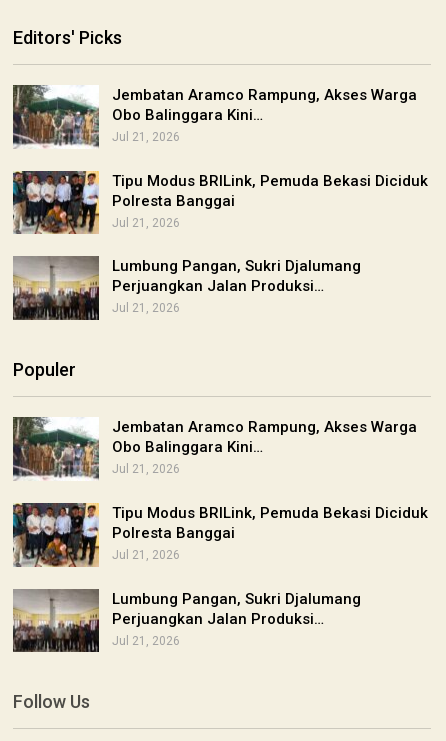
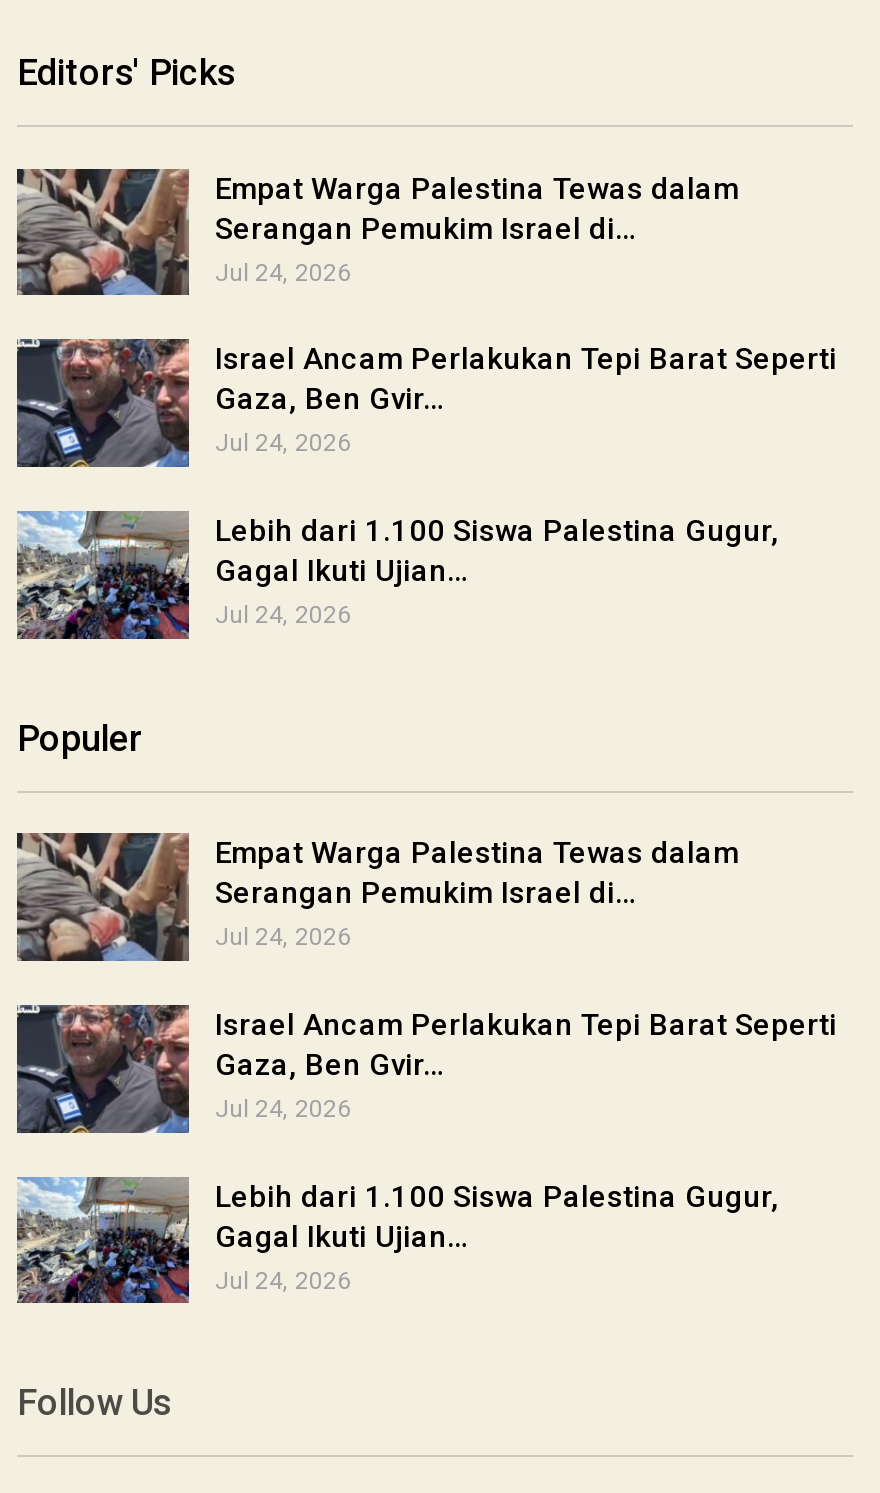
[12,85,417,149] [image] | Jembatan Aramco Rampung, Akses Warga | Obo Balinggara Kini… | Jul 21, 2026 -> [17,167,739,297] [image] | Empat Warga Palestina Tewas dalam | Serangan Pemukim Israel di… | Jul 24, 2026
[12,170,428,235] [image] | Tipu Modus BRILink, Pemuda Bekasi Diciduk | Polresta Banggai | Jul 21, 2026 -> [15,337,837,469] [image] | Israel Ancam Perlakukan Tepi Barat Seperti | Gaza, Ben Gvir… | Jul 24, 2026
[13,255,361,321] [image] | Lumbung Pangan, Sukri Djalumang | Perjuangkan Jalan Produksi… | Jul 21, 2026 -> [17,511,779,641] [image] | Lebih dari 1.100 Siswa Palestina Gugur, | Gagal Ikuti Ujian… | Jul 24, 2026
[12,417,417,481] [image] | Jembatan Aramco Rampung, Akses Warga | Obo Balinggara Kini… | Jul 21, 2026 -> [17,831,739,963] [image] | Empat Warga Palestina Tewas dalam | Serangan Pemukim Israel di… | Jul 24, 2026
[12,502,428,568] [image] | Tipu Modus BRILink, Pemuda Bekasi Diciduk | Polresta Banggai | Jul 21, 2026 -> [15,1003,837,1135] [image] | Israel Ancam Perlakukan Tepi Barat Seperti | Gaza, Ben Gvir… | Jul 24, 2026
[13,588,361,653] [image] | Lumbung Pangan, Sukri Djalumang | Perjuangkan Jalan Produksi… | Jul 21, 2026 -> [17,1175,779,1305] [image] | Lebih dari 1.100 Siswa Palestina Gugur, | Gagal Ikuti Ujian… | Jul 24, 2026

